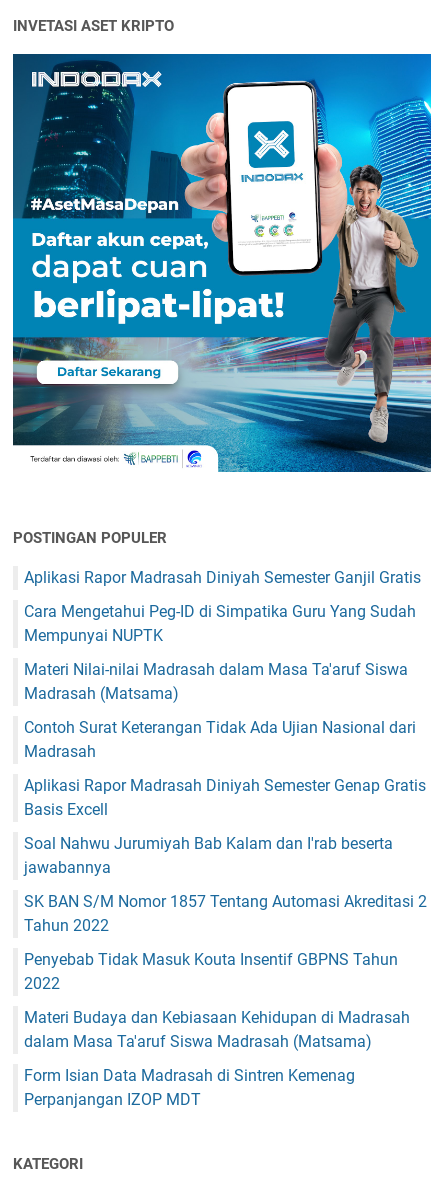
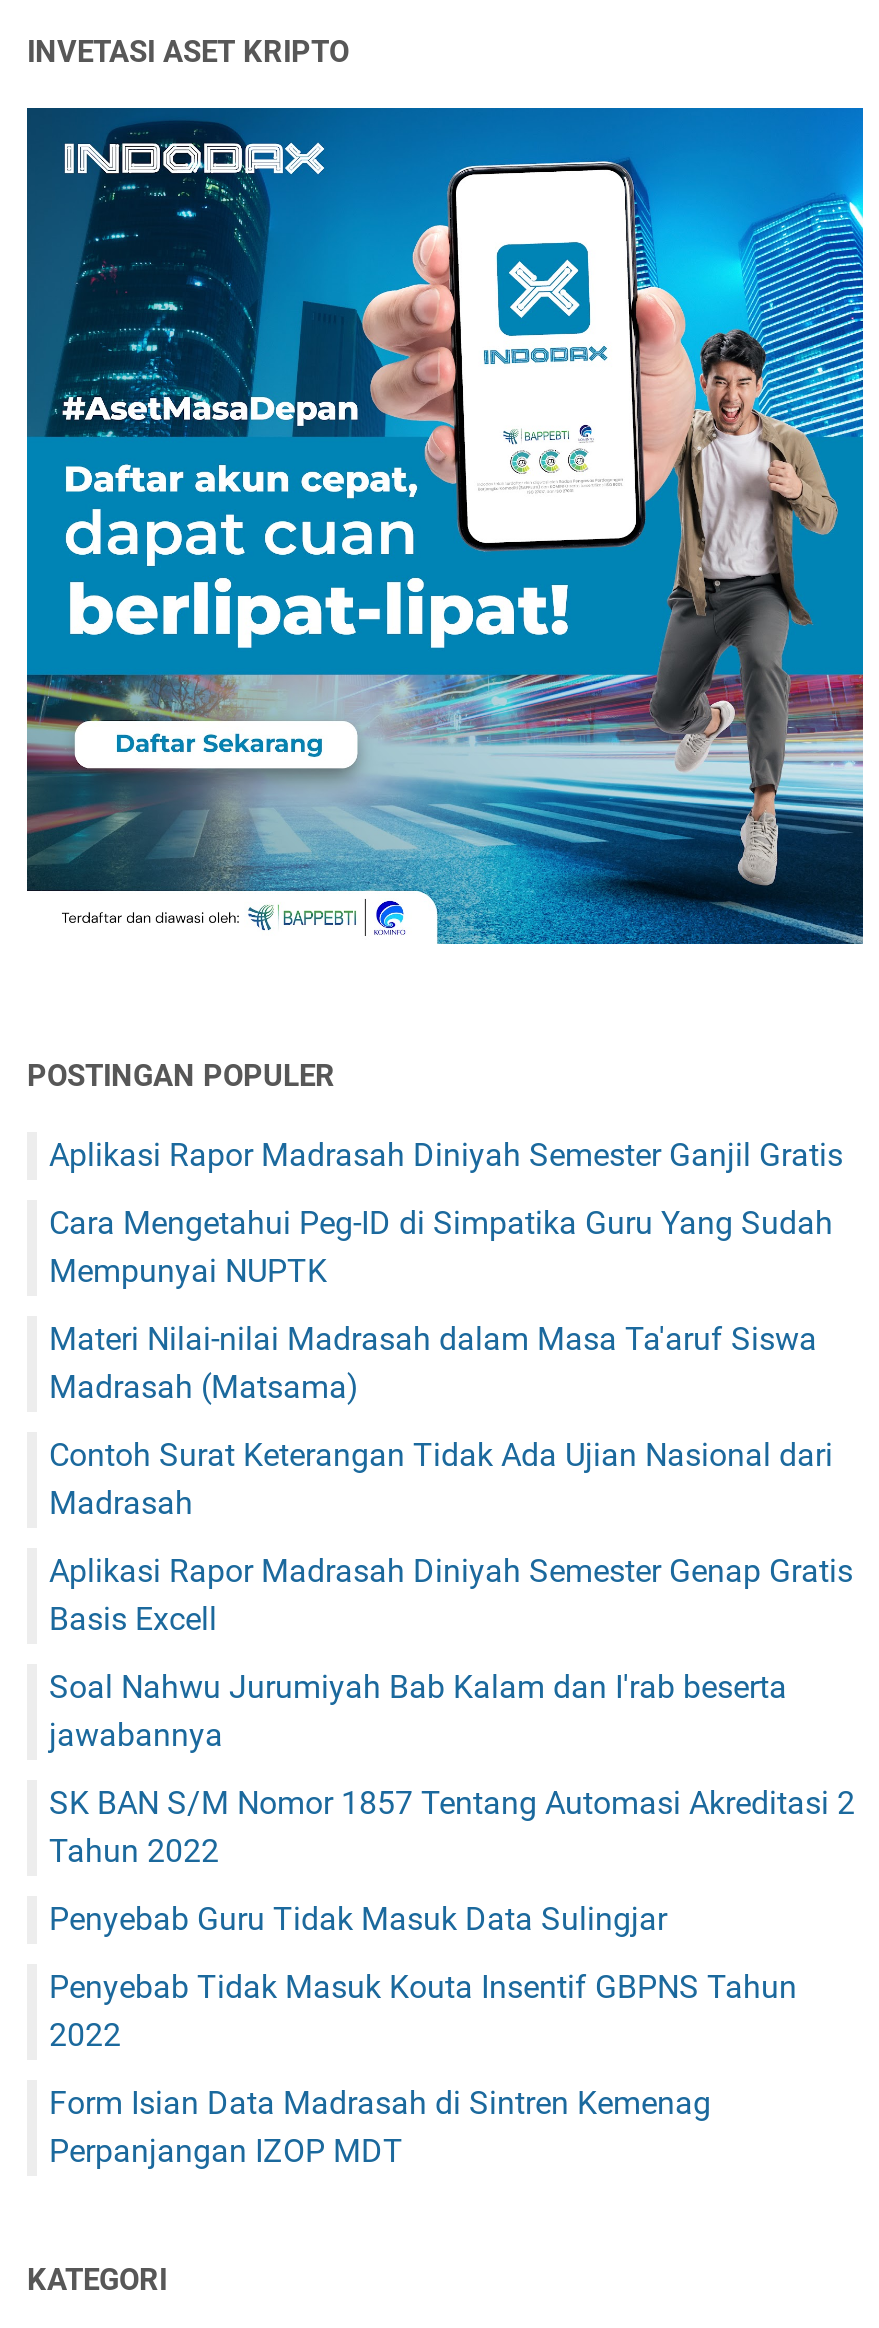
none -> [49,1901,667,1939] Penyebab Guru Tidak Masuk Data Sulingjar
moved [24,950,398,993] -> [49,1969,797,2055]: Penyebab Tidak Masuk Kouta Insentif GBPNS Tahun | 2022
[24,1008,410,1051] Materi Budaya dan Kebiasaan Kehidupan di Madrasah | dalam Masa Ta'aruf Siswa Madrasah (Matsama) -> none

